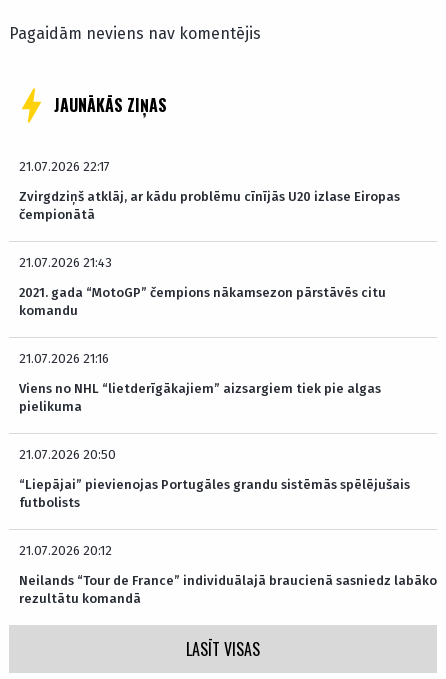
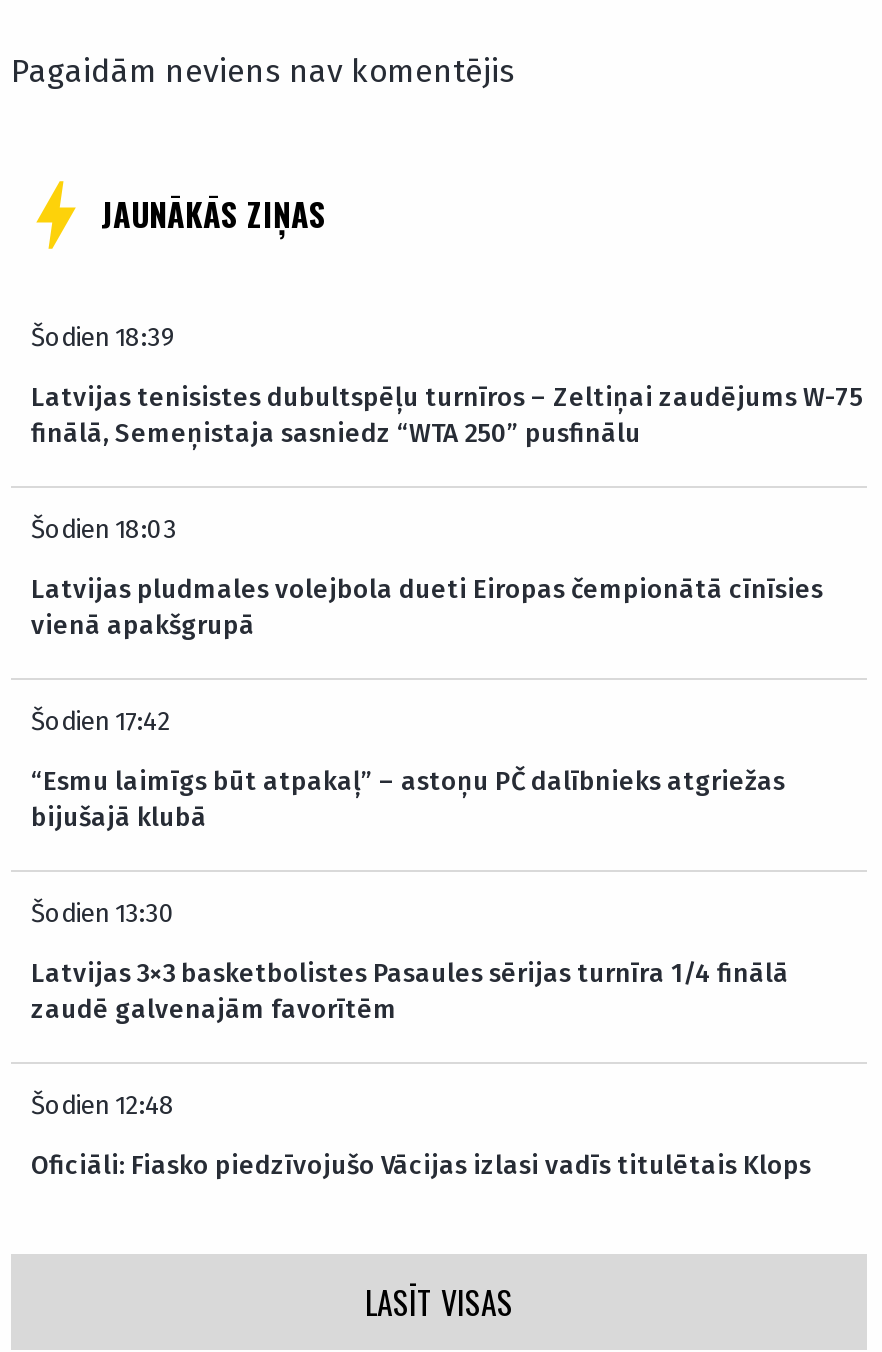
[19,159,110,174] 21.07.2026 22:17 -> [31,322,175,352] Šodien 18:39
[19,189,400,222] Zvirgdziņš atklāj, ar kādu problēmu cīnījās U20 izlase Eiropas | čempionātā -> [31,382,863,448] Latvijas tenisistes dubultspēļu turnīros – Zeltiņai zaudējums W-75 | finālā, Semeņistaja sasniedz “WTA 250” pusfinālu
[19,255,112,270] 21.07.2026 21:43 -> [31,514,177,544] Šodien 18:03
[19,285,386,318] 2021. gada “MotoGP” čempions nākamsezon pārstāvēs citu | komandu -> [31,574,823,640] Latvijas pludmales volejbola dueti Eiropas čempionātā cīnīsies | vienā apakšgrupā
[19,351,109,366] 21.07.2026 21:16 -> [31,706,171,736] Šodien 17:42
[19,381,381,414] Viens no NHL “lietderīgākajiem” aizsargiem tiek pie algas | pielikuma -> [31,766,785,832] “Esmu laimīgs būt atpakaļ” – astoņu PČ dalībnieks atgriežas | bijušajā klubā
[19,447,116,462] 21.07.2026 20:50 -> [31,898,175,928] Šodien 13:30
[19,477,410,510] “Liepājai” pievienojas Portugāles grandu sistēmās spēlējušais | futbolists -> [31,958,789,1024] Latvijas 3×3 basketbolistes Pasaules sērijas turnīra 1/4 finālā | zaudē galvenajām favorītēm
[19,543,112,558] 21.07.2026 20:12 -> [31,1090,175,1120] Šodien 12:48
[19,573,437,606] Neilands “Tour de France” individuālajā braucienā sasniedz labāko | rezultātu komandā -> [31,1150,811,1180] Oficiāli: Fiasko piedzīvojušo Vācijas izlasi vadīs titulētais Klops

